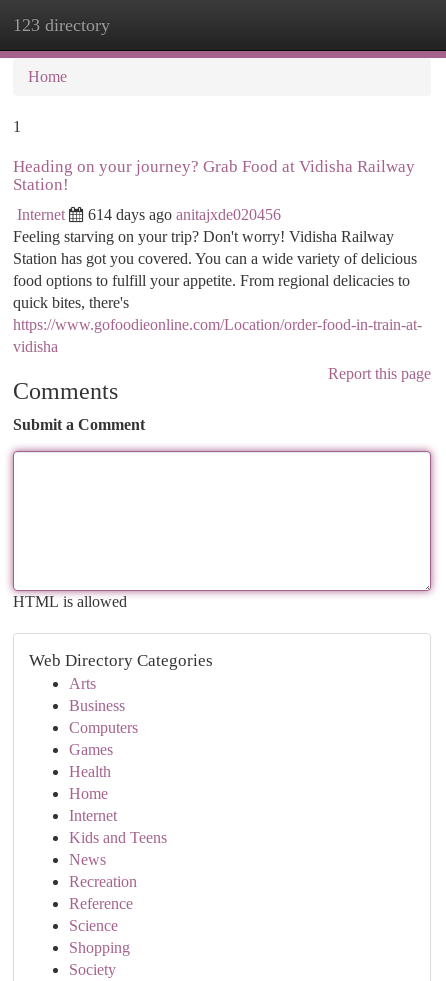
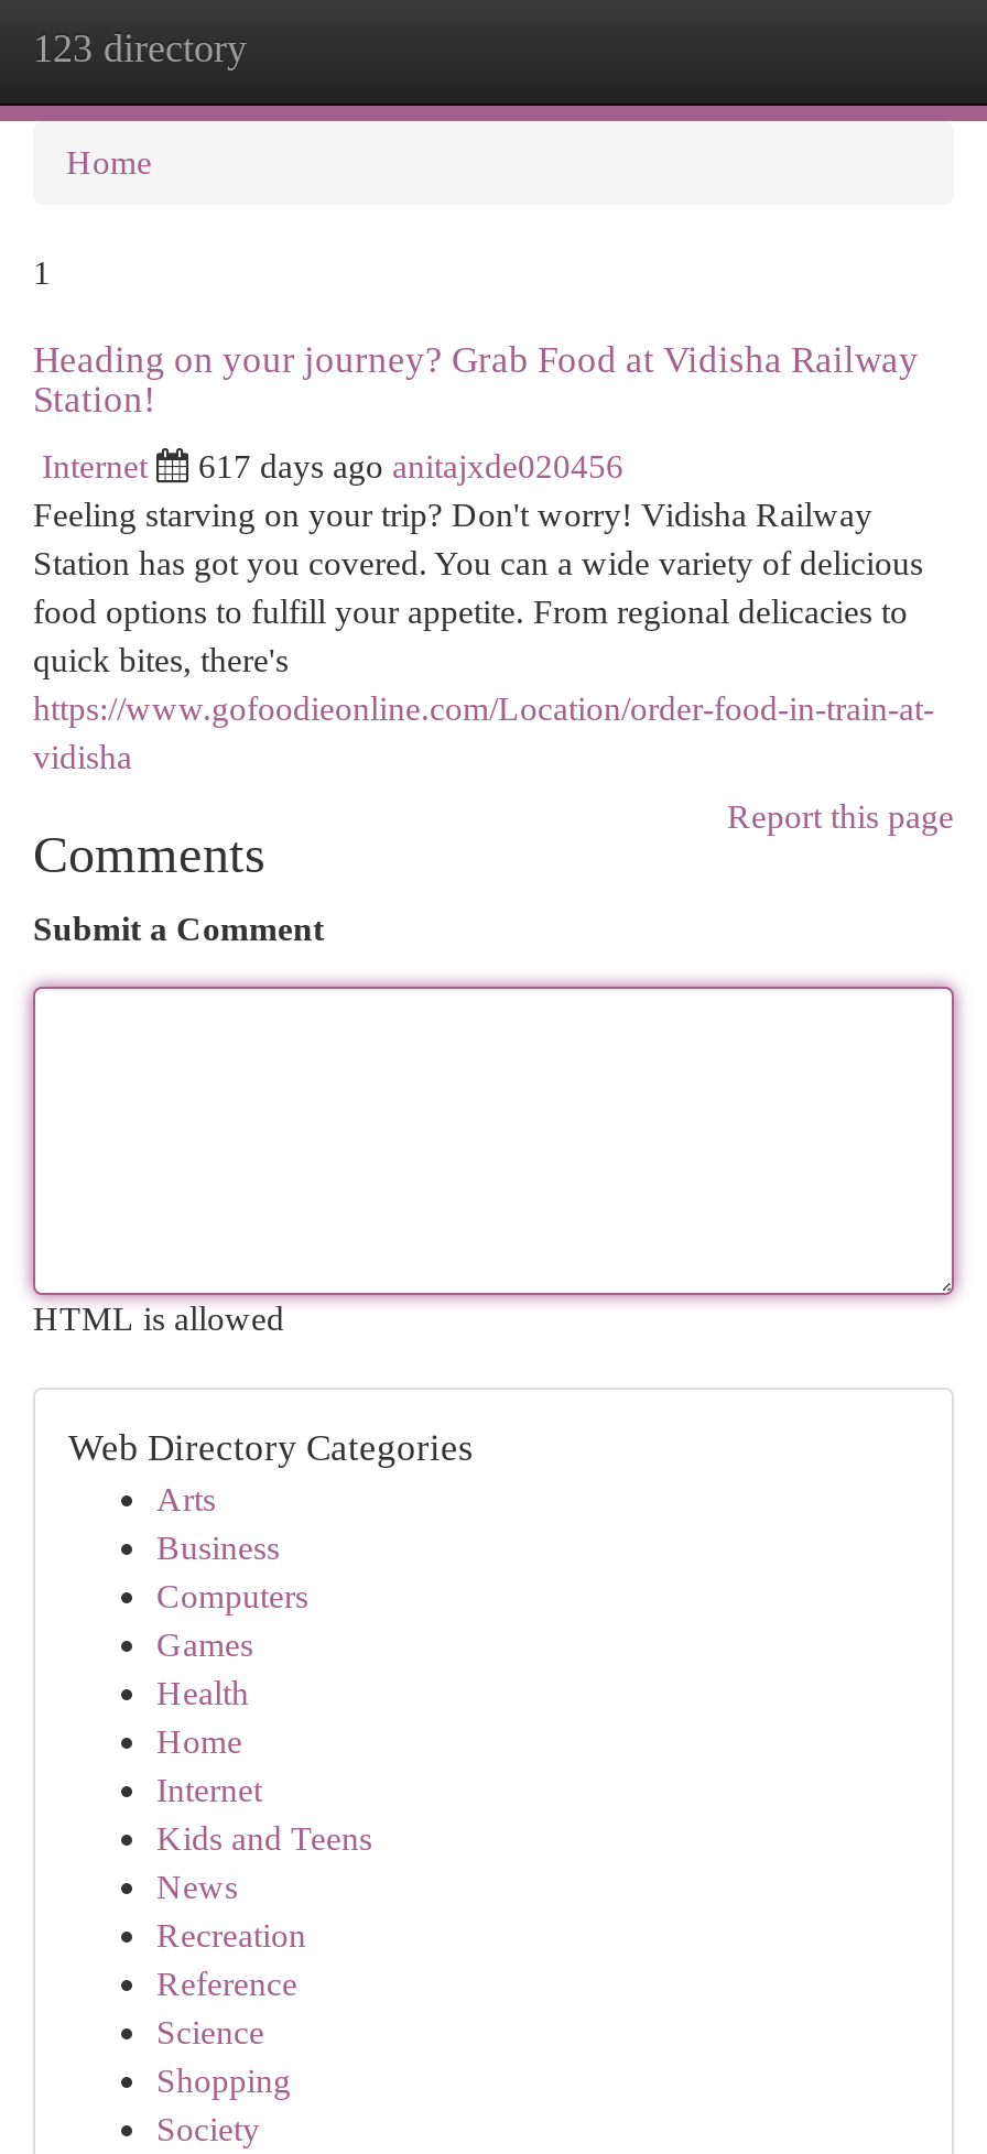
[88,206,281,223] 614 days ago anitajxde020456 -> [198,447,623,485] 617 days ago anitajxde020456

